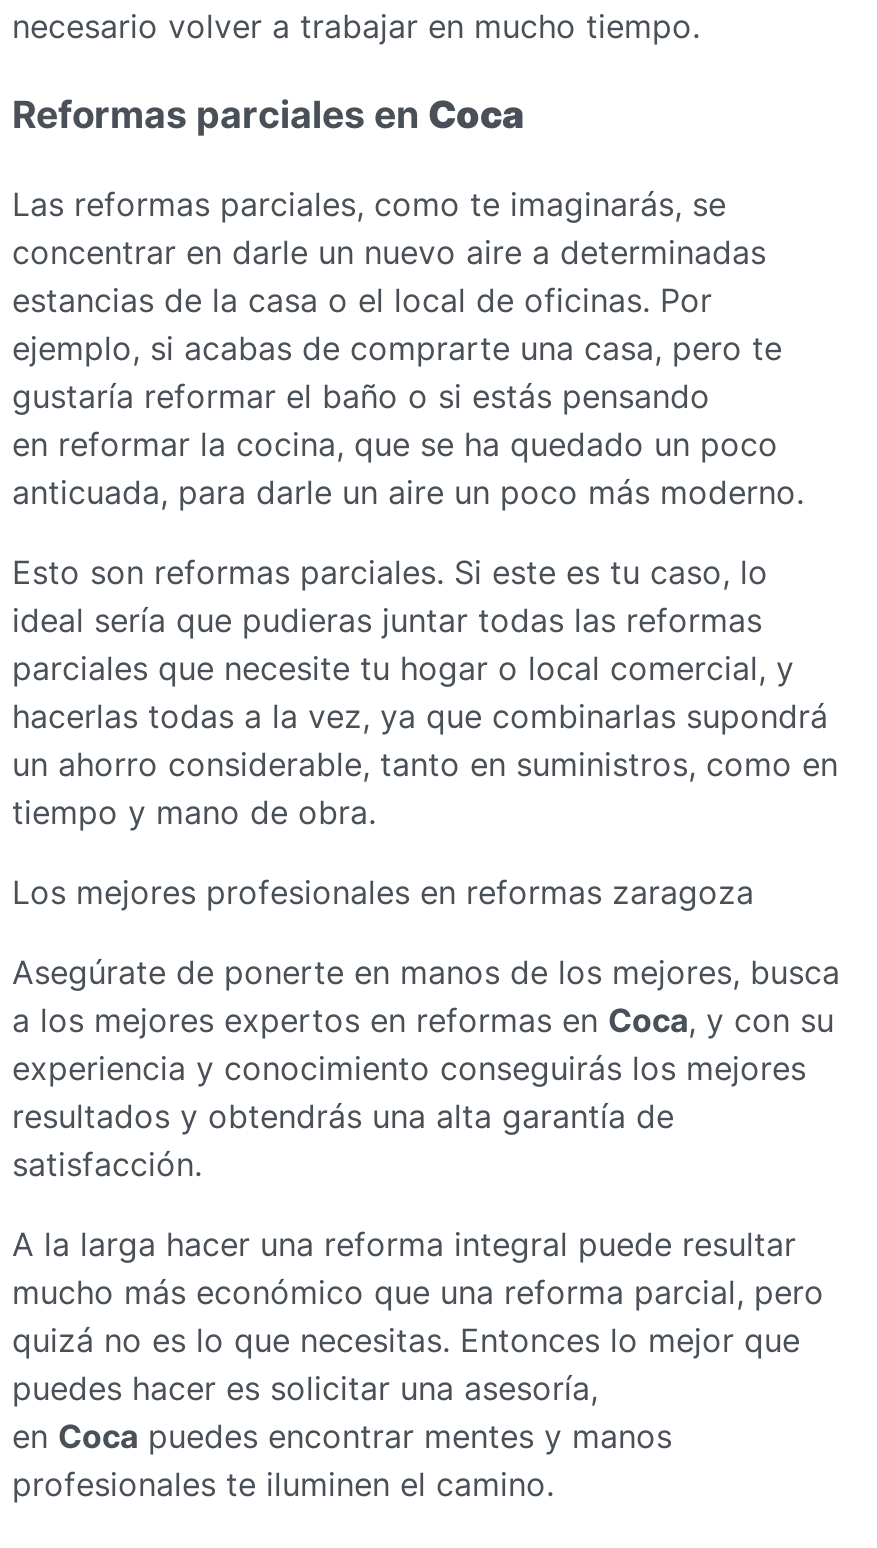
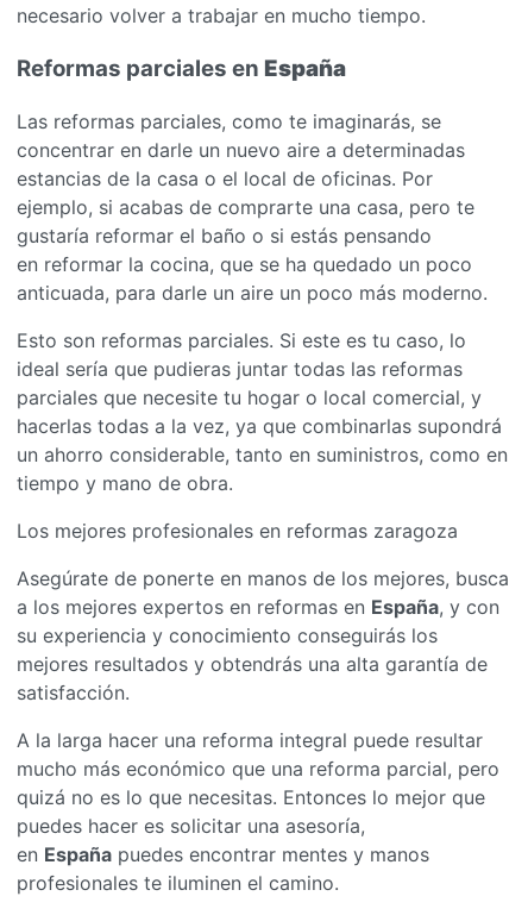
[12,91,524,137] Reformas parciales en Coca -> [17,54,346,82] Reformas parciales en España
[12,1001,834,1137] a los mejores expertos en reformas en Coca, y con su | experiencia y conocimiento conseguirás los mejores | resultados y obtendrás una alta garantía de -> [17,595,499,676] a los mejores expertos en reformas en España, y con | su experiencia y conocimiento conseguirás los | mejores resultados y obtendrás una alta garantía de
[12,1417,672,1457] en Coca puedes encontrar mentes y manos -> [17,843,429,867] en España puedes encontrar mentes y manos

